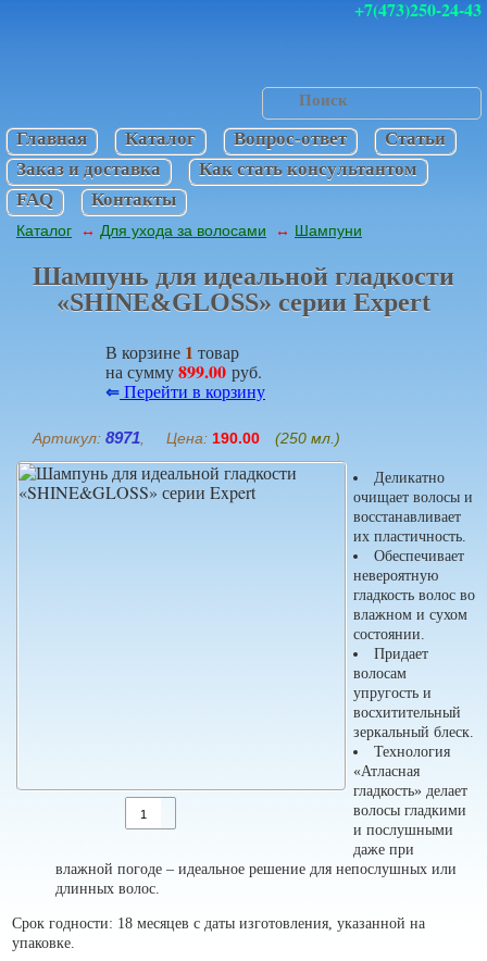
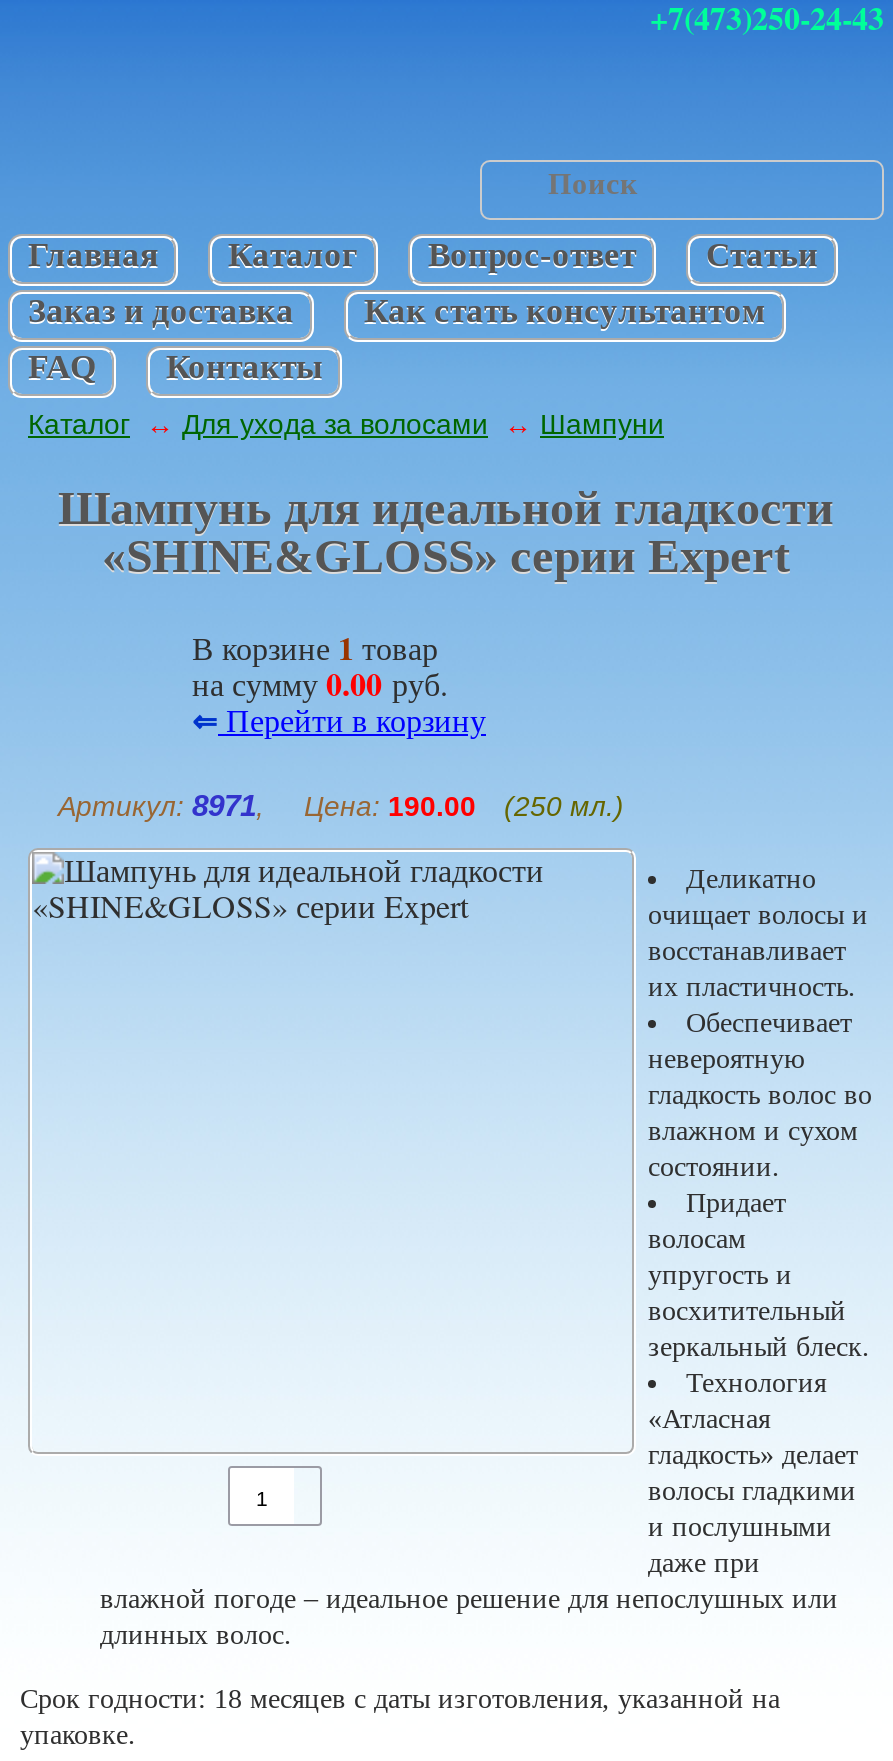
[105,359,262,384] на сумму899.00руб. -> [192,660,448,706] на сумму0.00руб.

